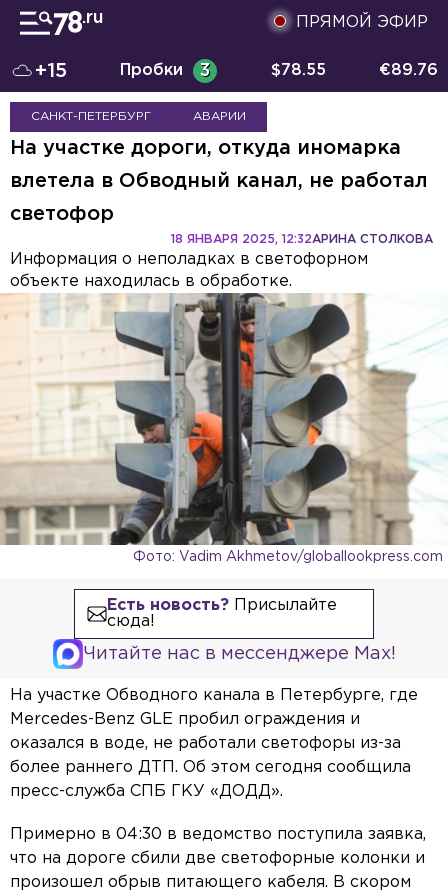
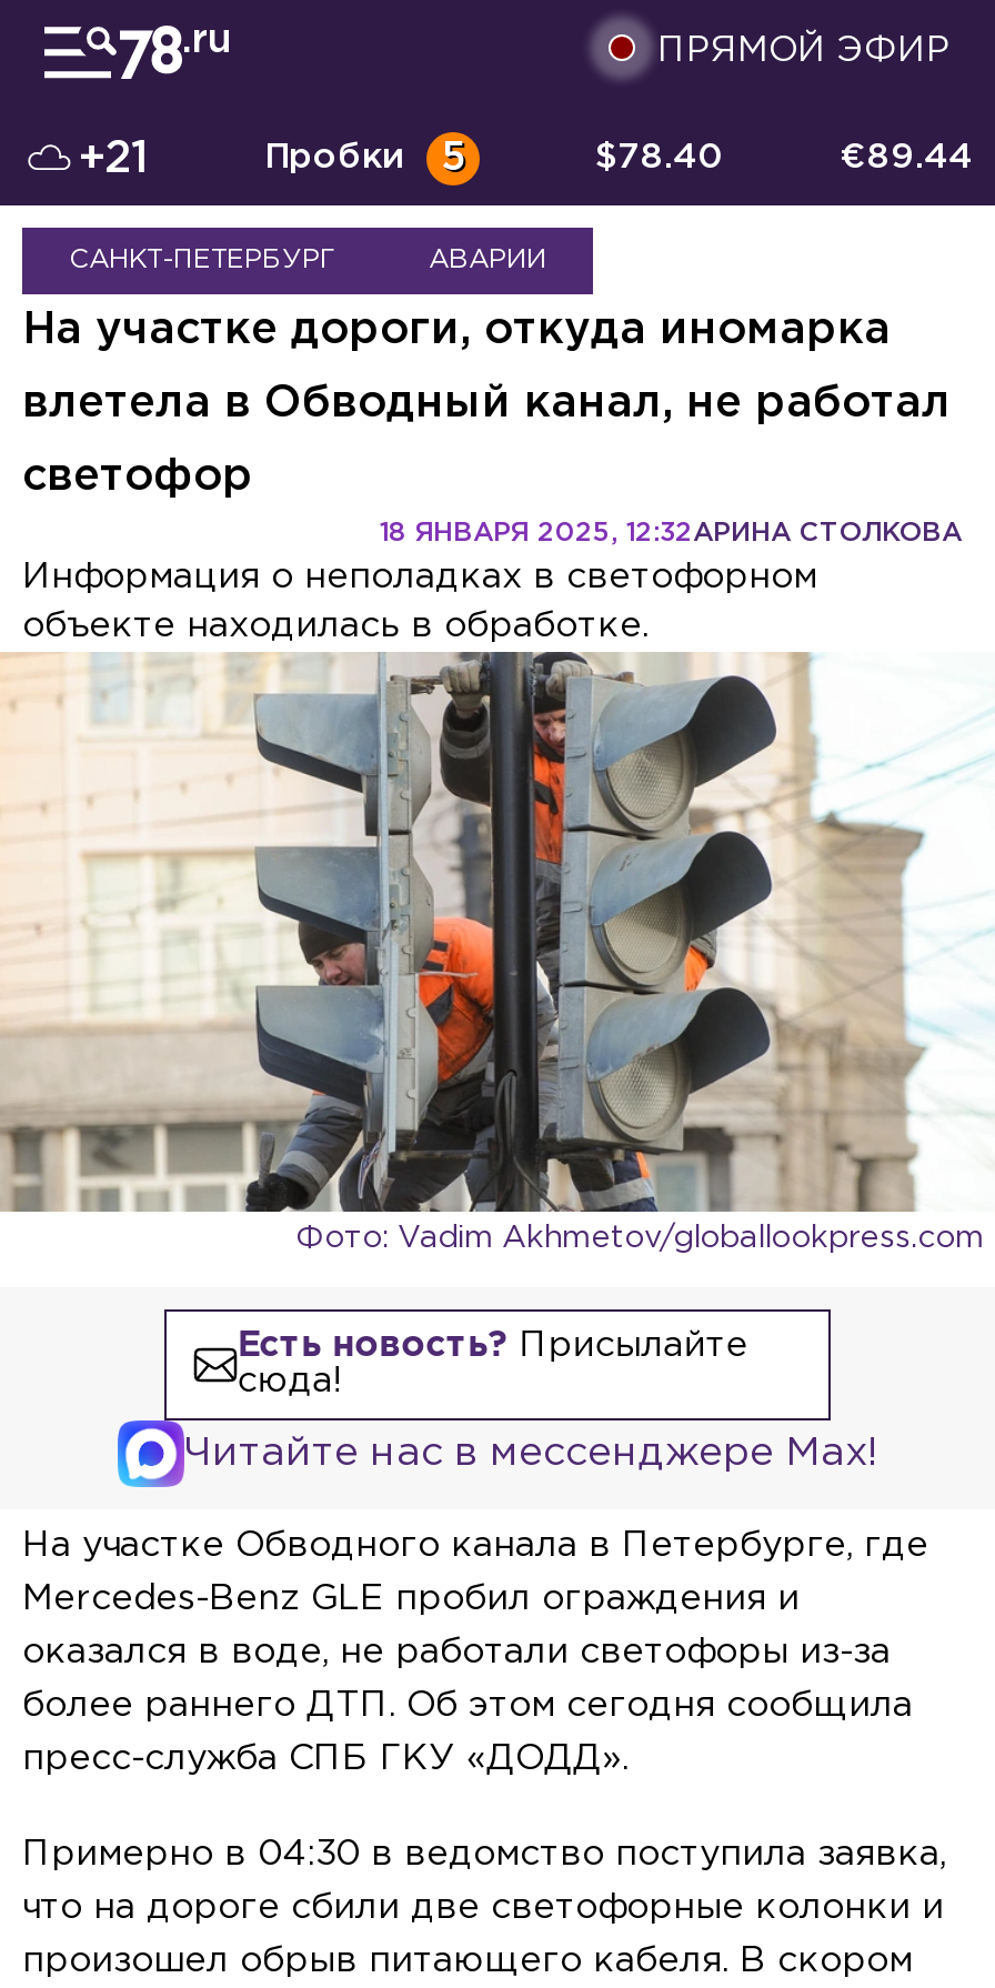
[35,62,67,80] +15 -> [78,139,149,179] +21
[120,63,210,79] Пробки 3 -> [264,141,465,177] Пробки 5
[271,63,326,78] $78.55 -> [595,141,724,174] $78.40
[379,63,438,78] €89.76 -> [840,141,973,174] €89.44

